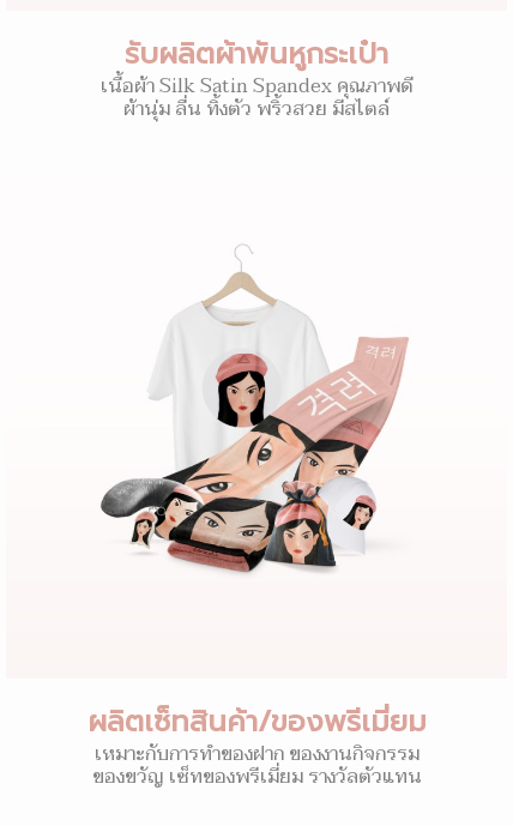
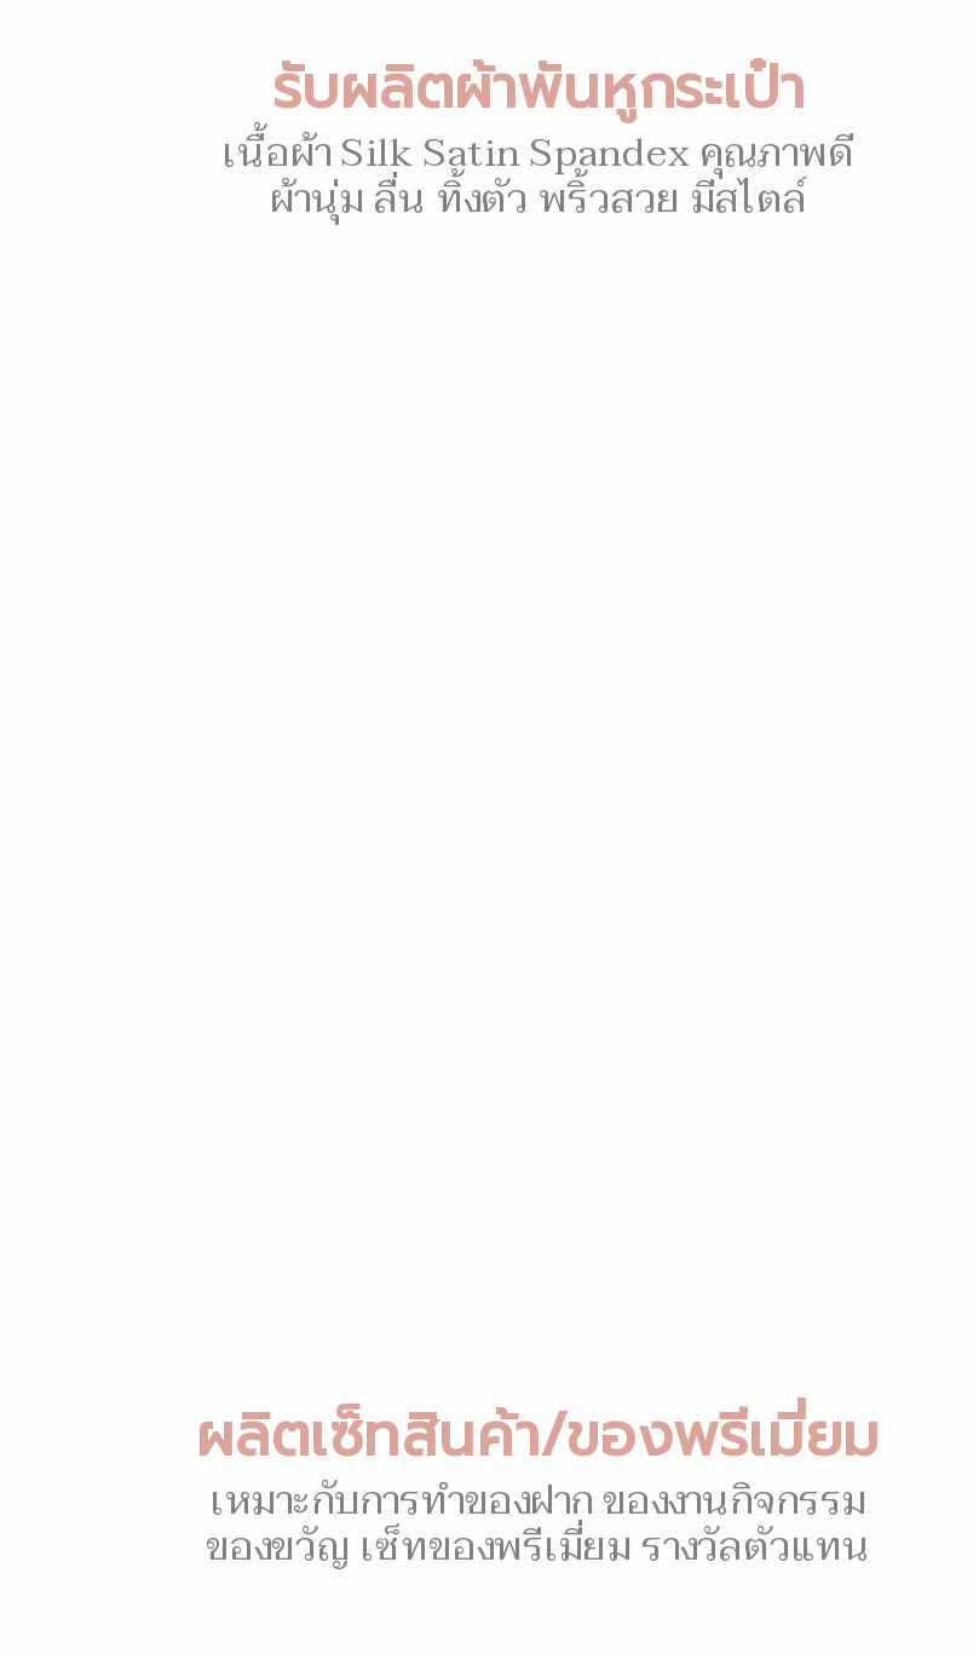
[99,270,409,574] [image] -> none

